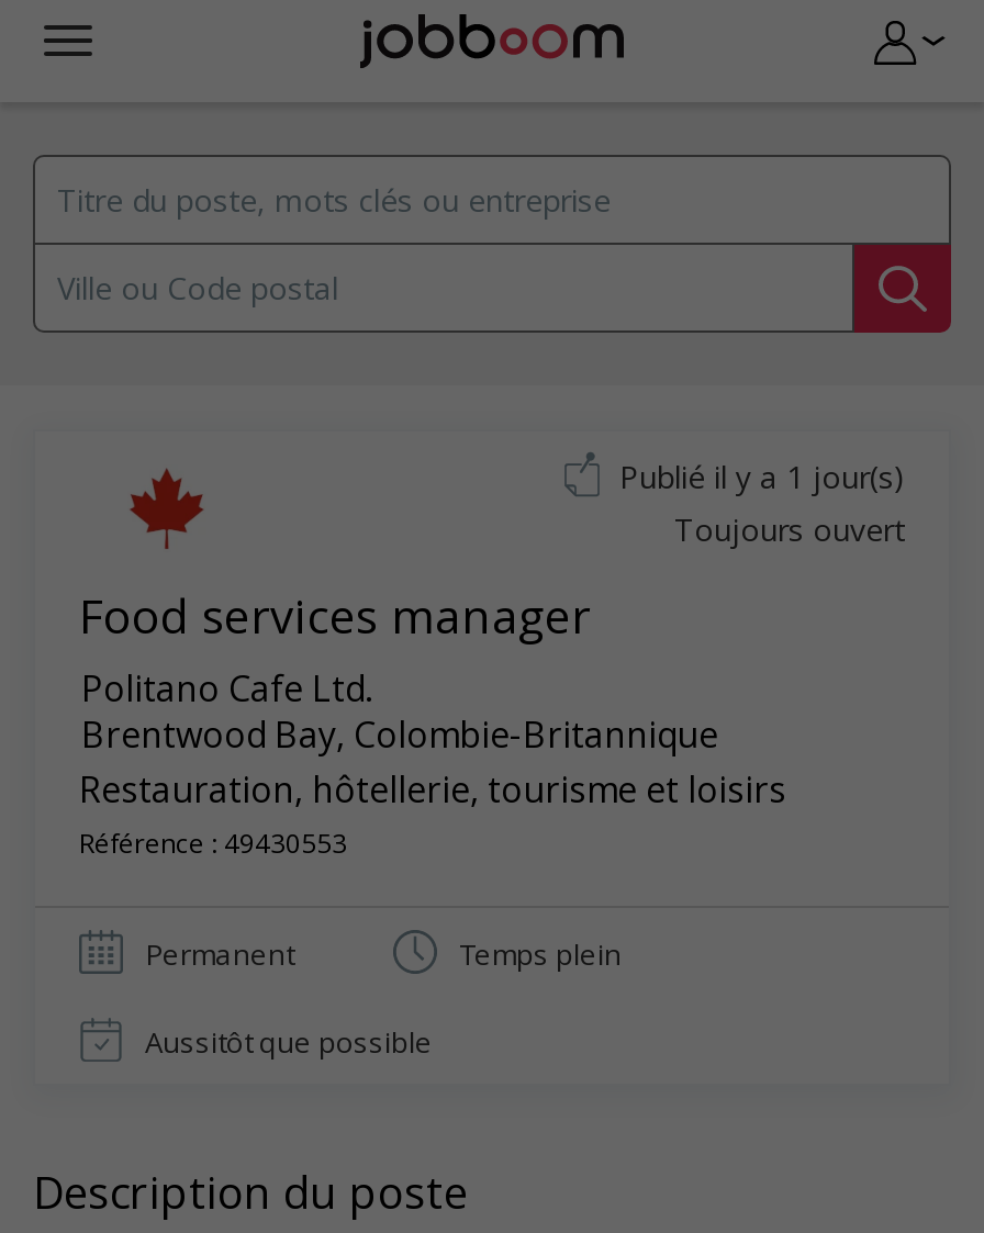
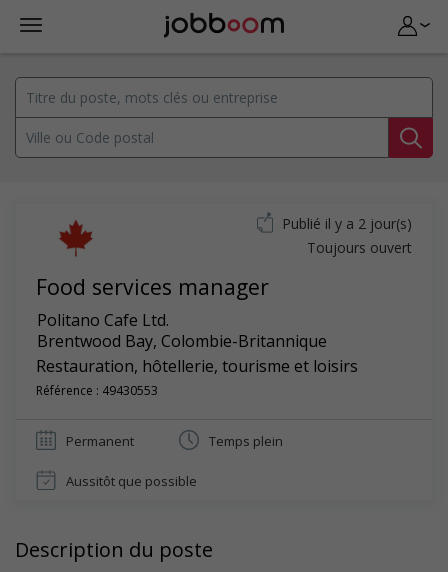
[619,456,905,497] Publié il y a 1 jour(s) -> [282,214,412,233] Publié il y a 2 jour(s)

